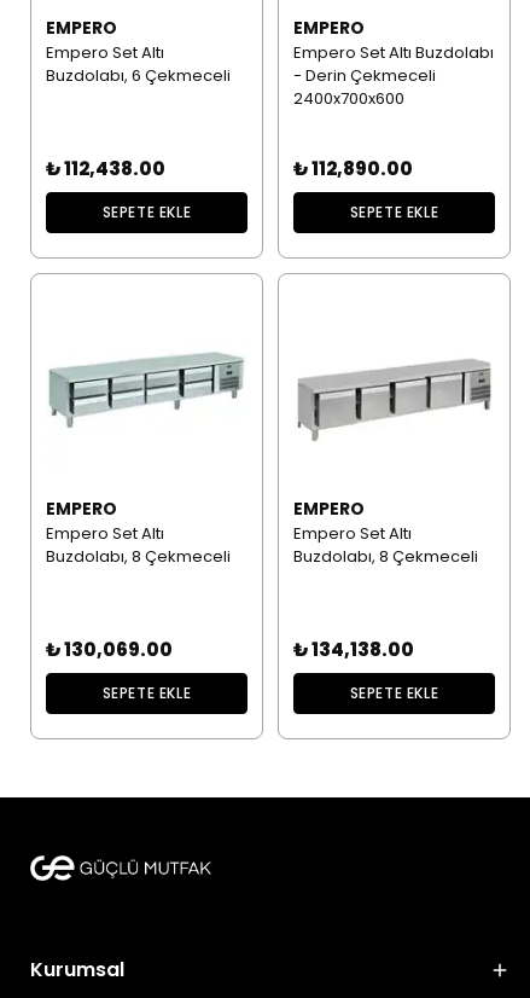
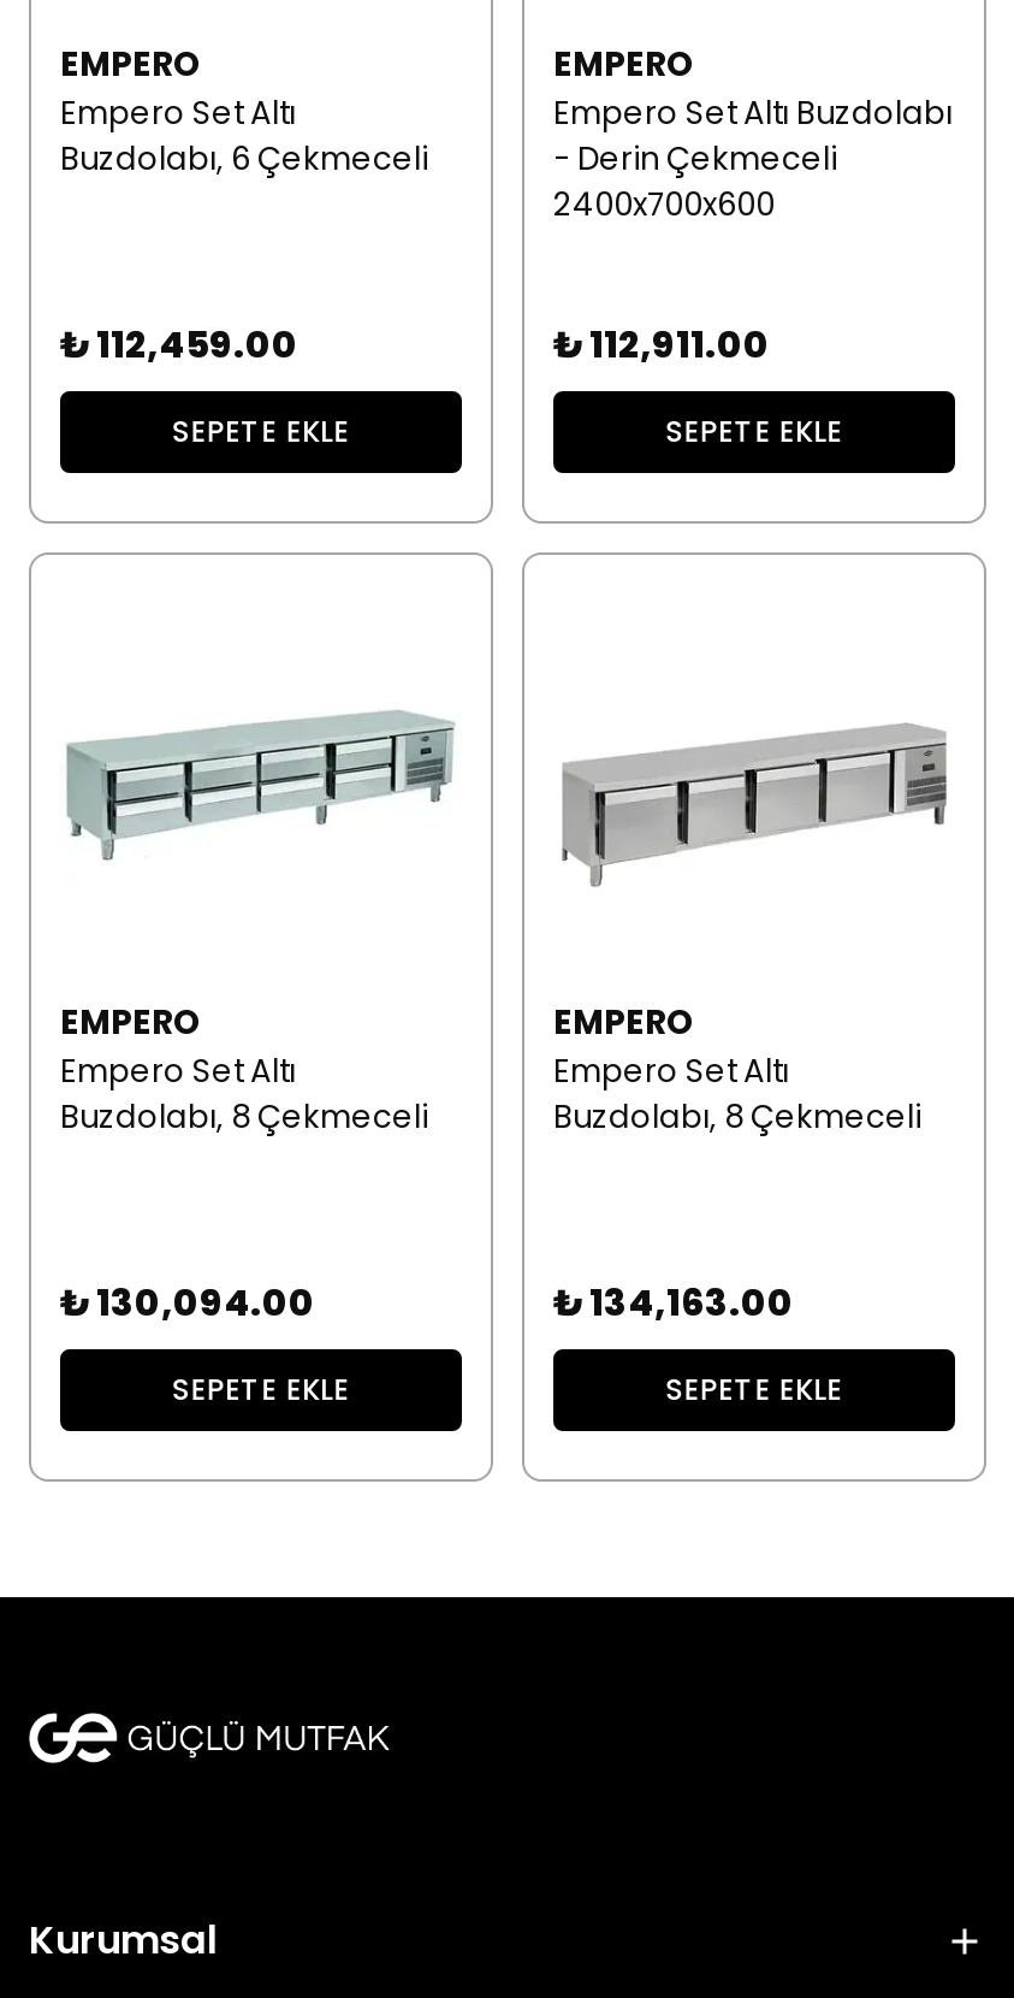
[46,156,165,181] ₺ 112,438.00 -> [60,319,298,370] ₺ 112,459.00
[293,156,413,181] ₺ 112,890.00 -> [553,319,770,370] ₺ 112,911.00
[46,637,173,662] ₺ 130,069.00 -> [60,1278,315,1328] ₺ 130,094.00
[293,637,414,662] ₺ 134,138.00 -> [553,1278,794,1328] ₺ 134,163.00

